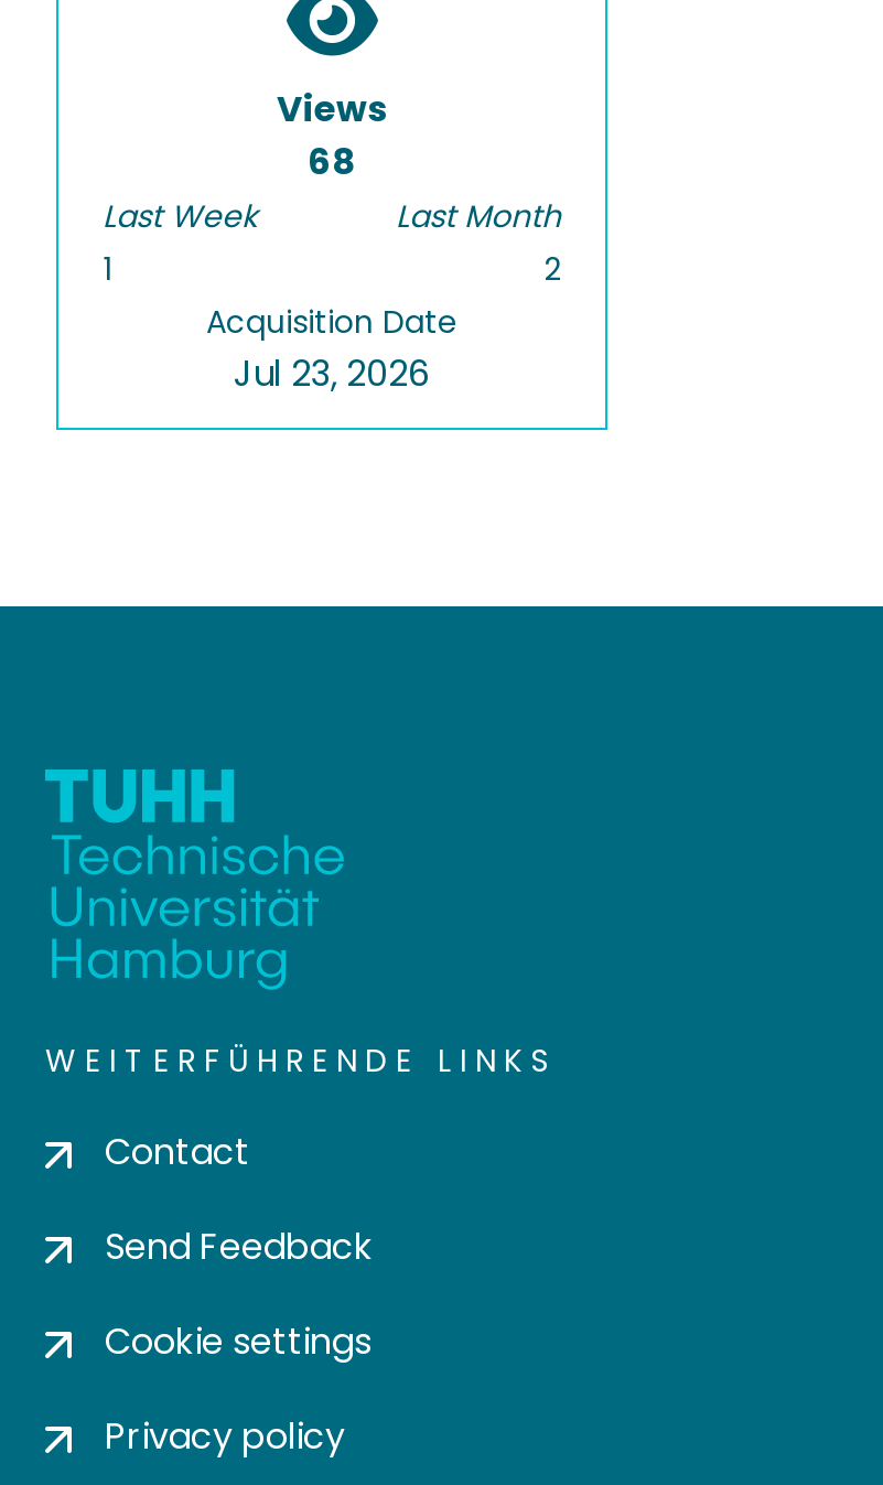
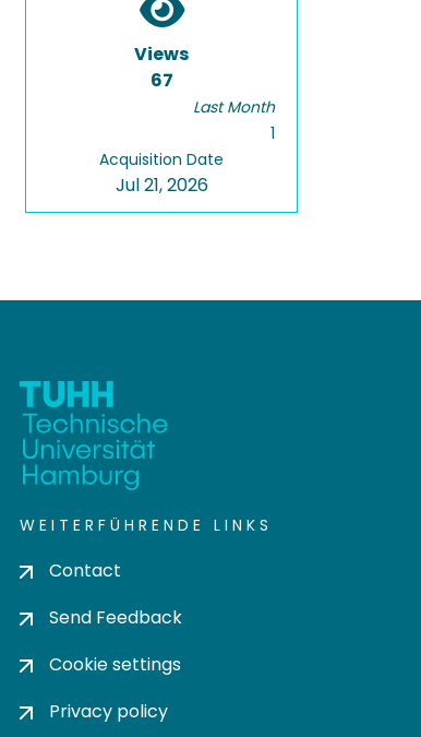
[103,136,356,290] 68 | Last Week | 1 -> [150,67,173,92] 67
[543,246,561,290] 2 -> [270,122,275,144] 1
[234,348,430,398] Jul 23, 2026 -> [115,172,208,197] Jul 21, 2026

